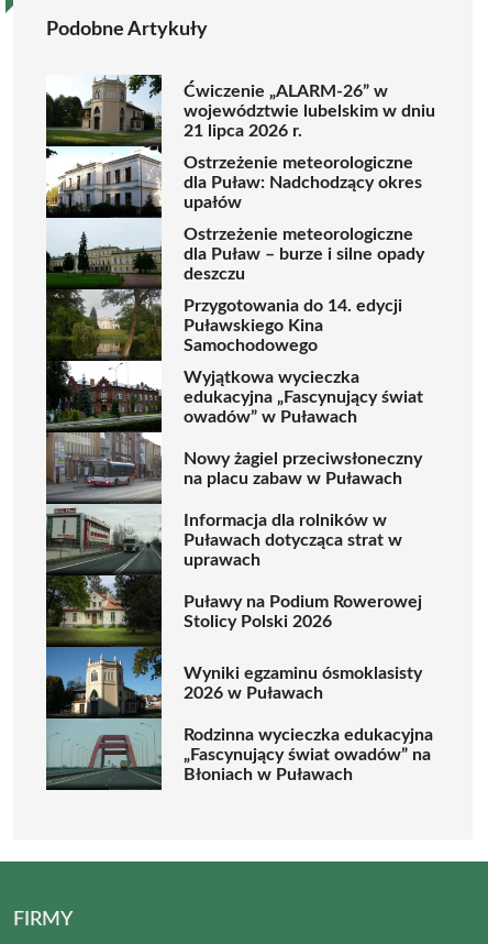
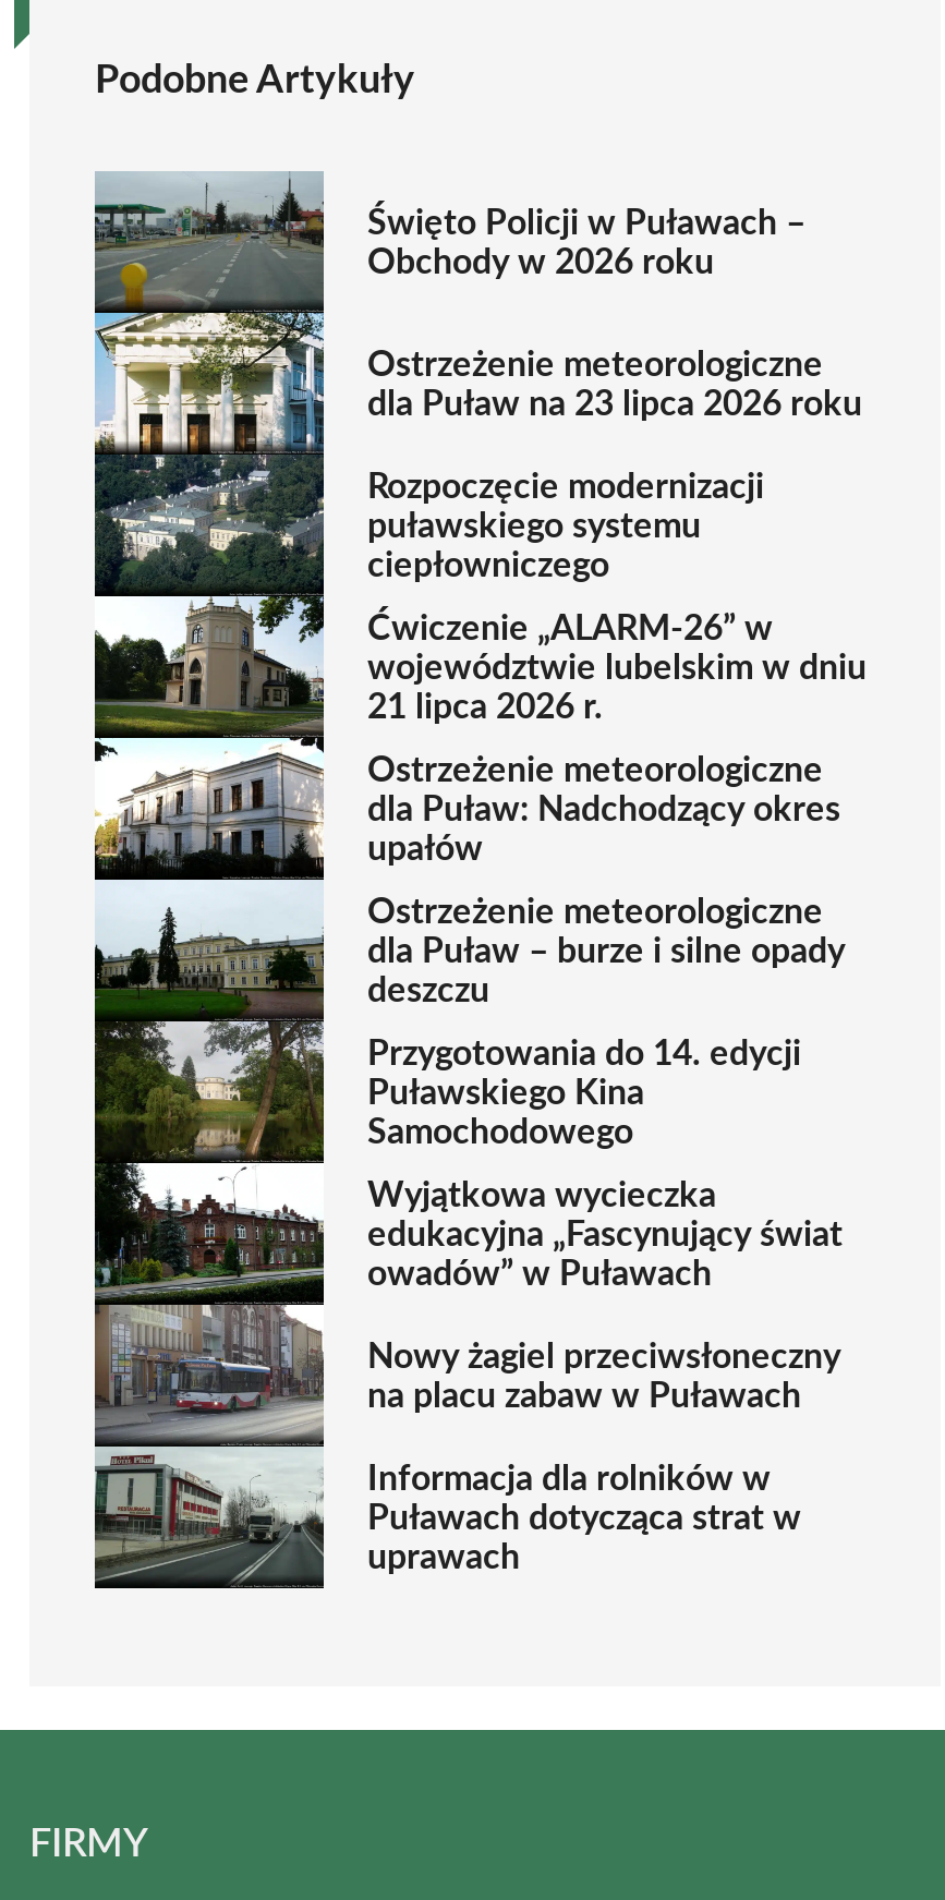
none -> [93,171,862,598] [image] | Święto Policji w Puławach – | Obchody w 2026 roku | Ostrzeżenie meteorologiczne | dla Puław na 23 lipca 2026 roku | Rozpoczęcie modernizacji | puławskiego systemu | ciepłowniczego
moved [184,82,435,568] -> [367,610,867,1574]: Ćwiczenie „ALARM-26” w | województwie lubelskim w dniu | 21 lipca 2026 r. | ... | Puławach dotycząca strat w | uprawach
[45,575,433,784] [image] | Puławy na Podium Rowerowej | Stolicy Polski 2026 | Wyniki egzaminu ósmoklasisty | 2026 w Puławach | Rodzinna wycieczka edukacyjna | „Fascynujący świat owadów” na | Błoniach w Puławach -> none

